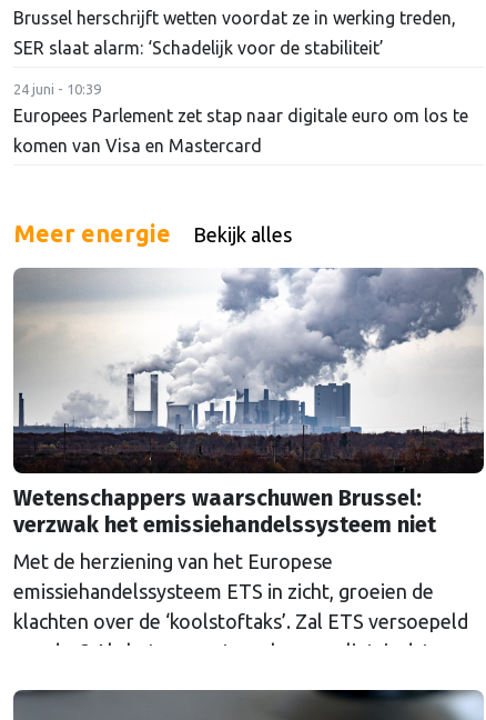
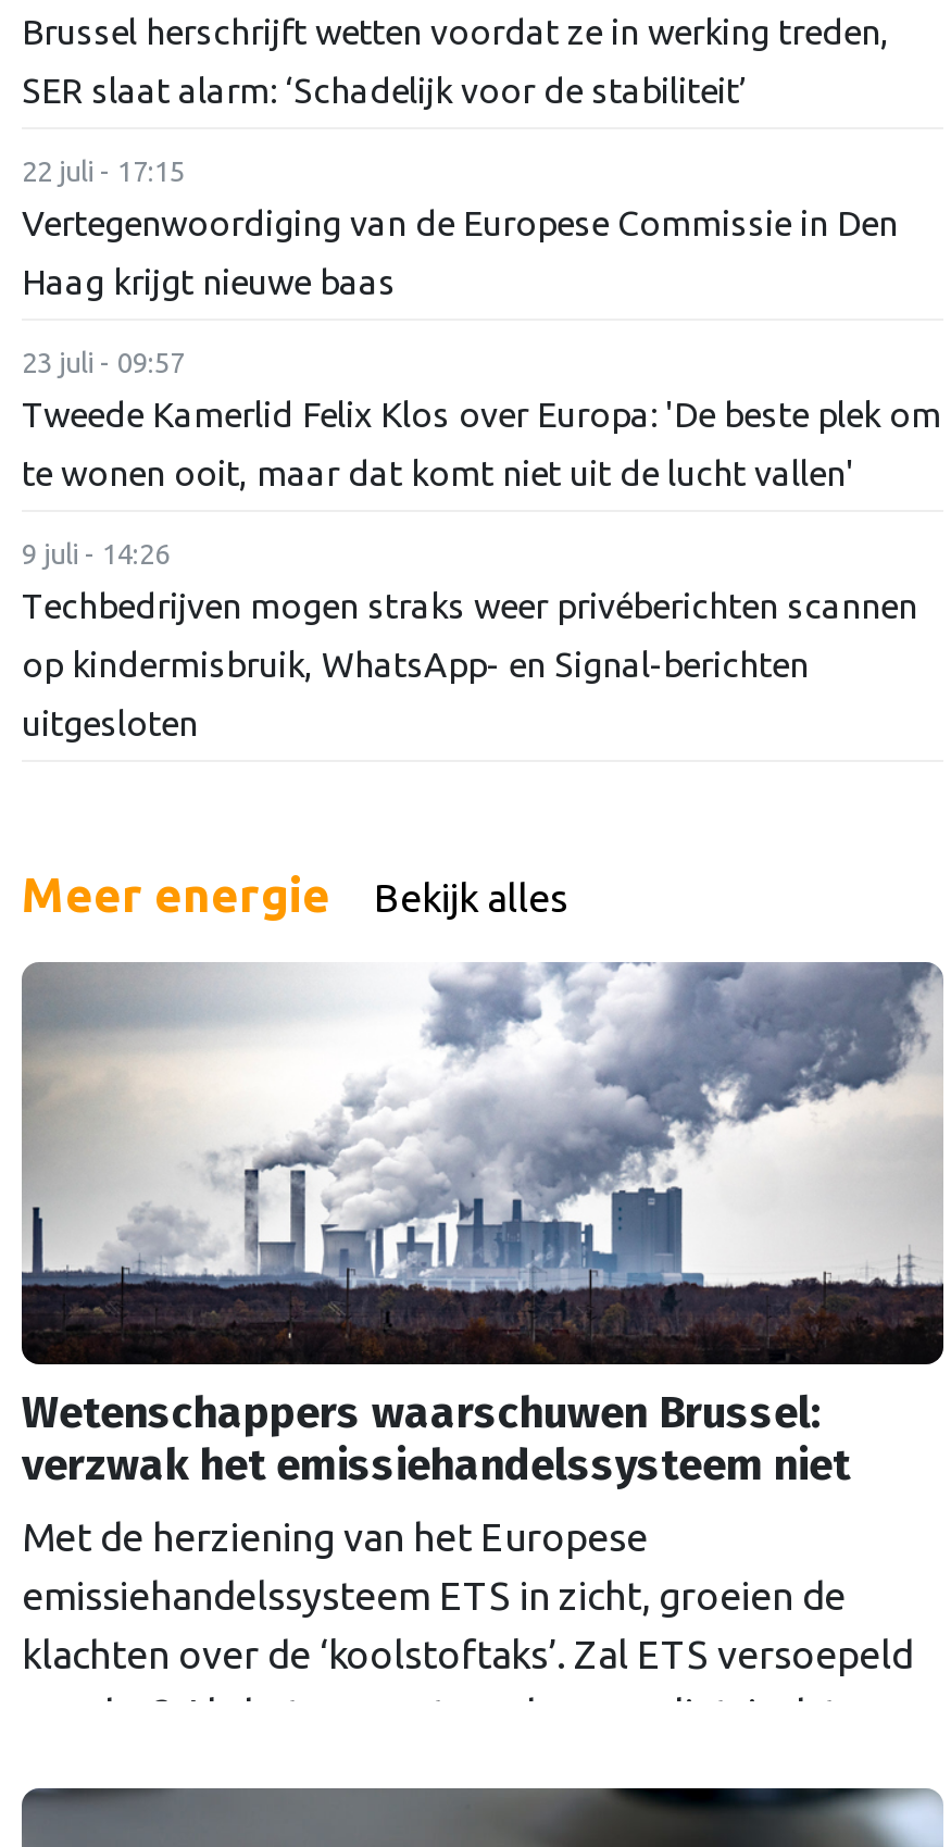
[13,81,468,155] 24 juni - 10:39 | Europees Parlement zet stap naar digitale euro om los te | komen van Visa en Mastercard -> [22,155,941,742] 22 juli - 17:15 | Vertegenwoordiging van de Europese Commissie in Den | Haag krijgt nieuwe baas | 23 juli - 09:57 | Tweede Kamerlid Felix Klos over Europa: 'De beste plek om | te wonen ooit, maar dat komt niet uit de lucht vallen' | 9 juli - 14:26 | Techbedrijven mogen straks weer privéberichten scannen | op kindermisbruik, WhatsApp- en Signal-berichten | uitgesloten

